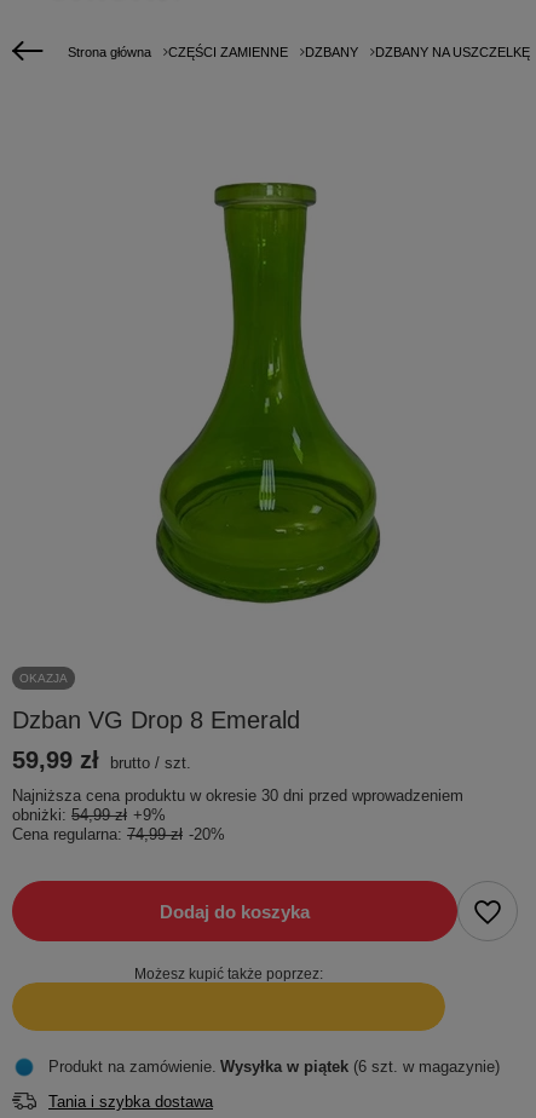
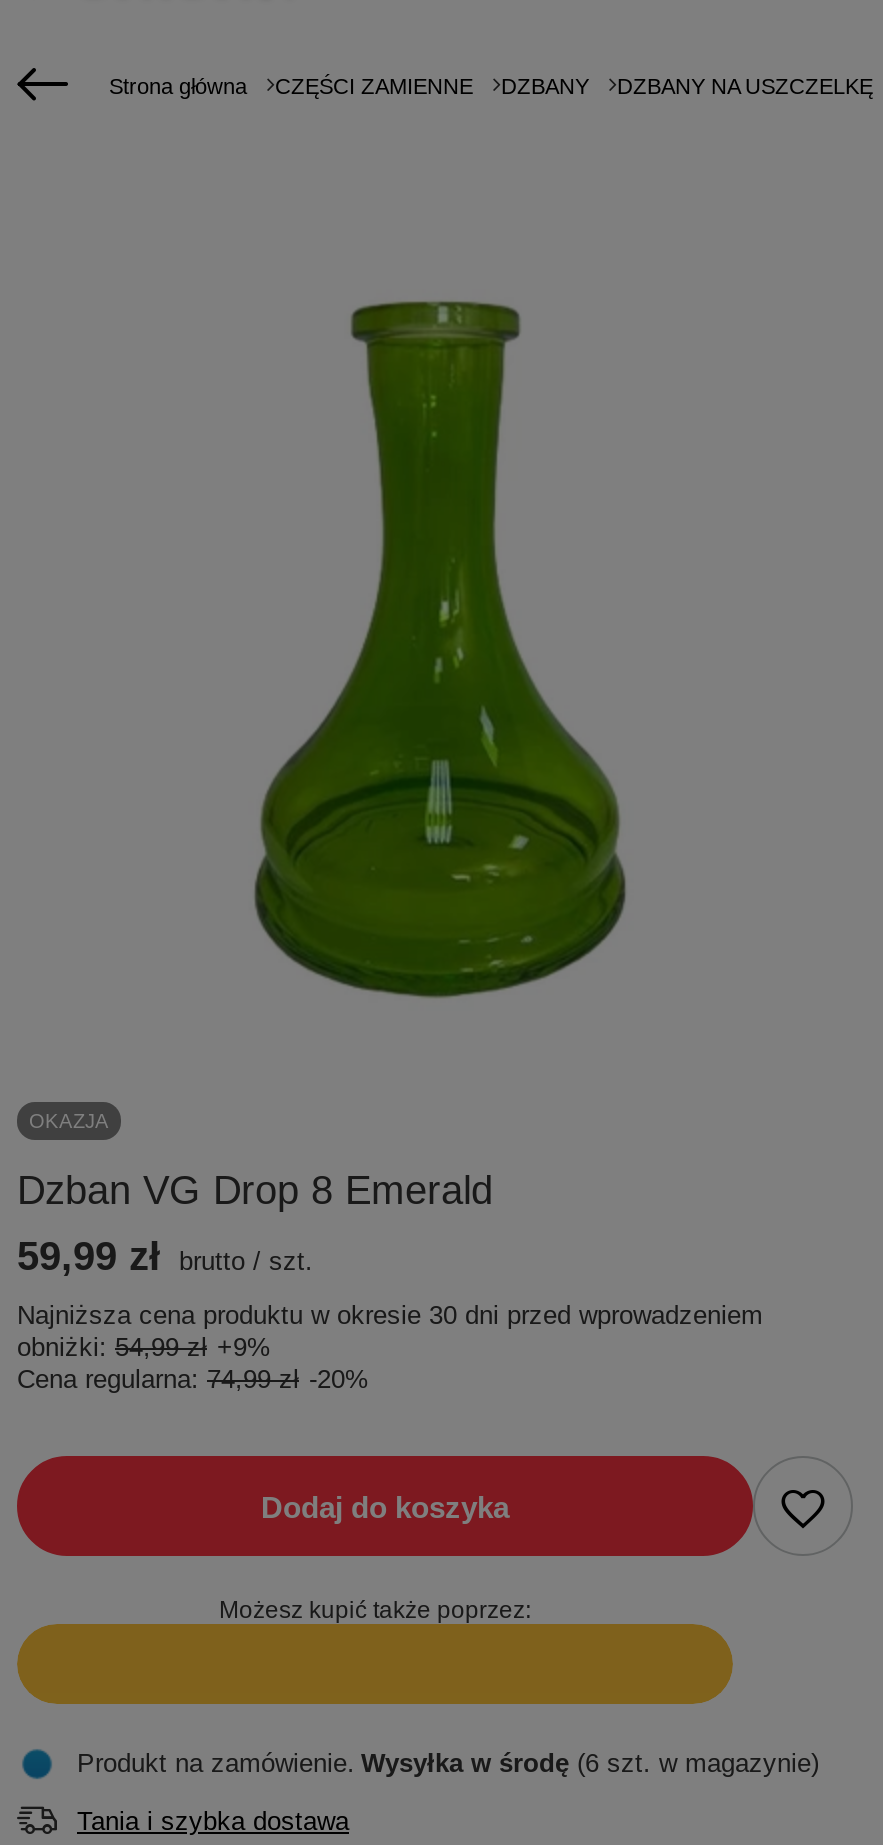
[48,1058,500,1076] Produkt na zamówienie Wysyłka w piątek (6 szt. w magazynie) -> [77,1748,819,1778] Produkt na zamówienie Wysyłka w środę (6 szt. w magazynie)

